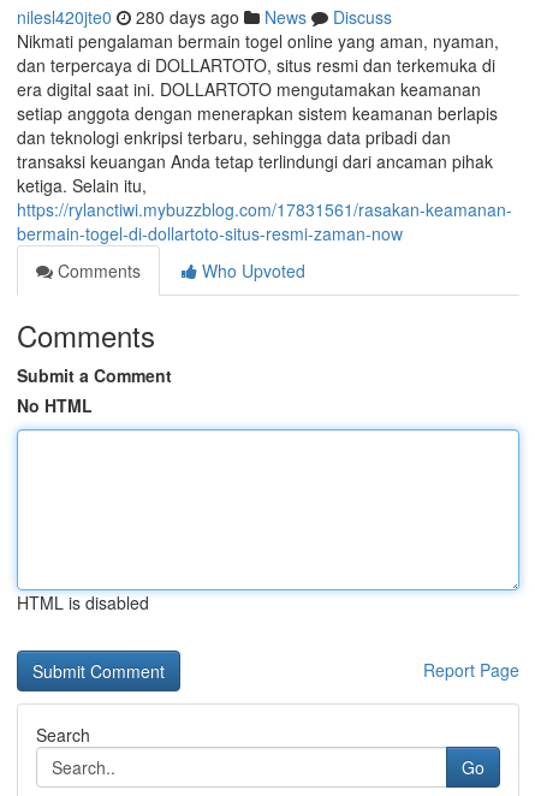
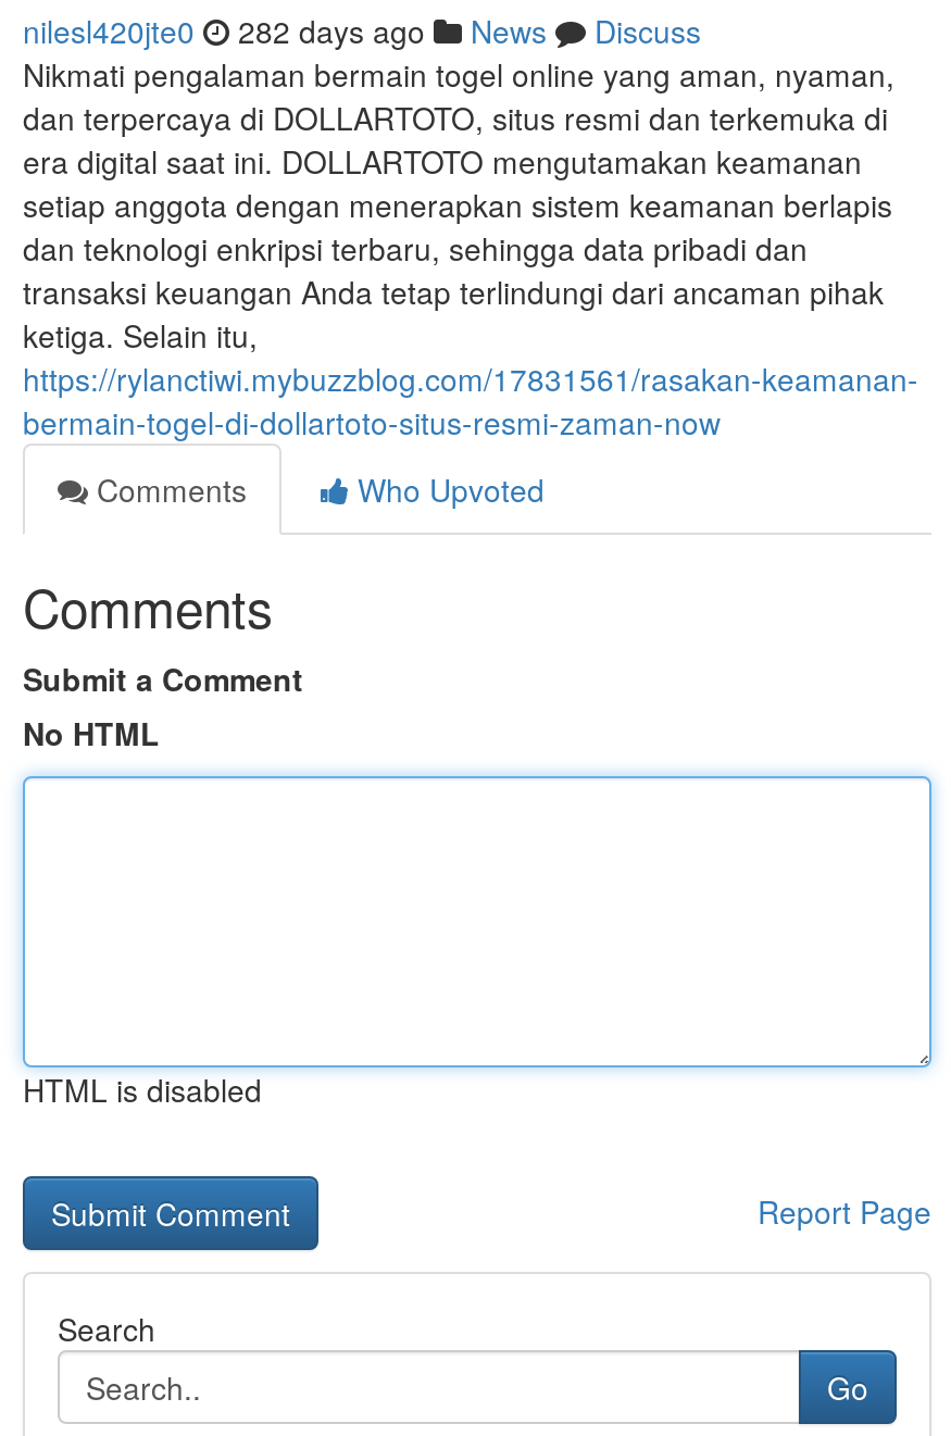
[17,5,392,29] nilesl420jte0 280 days ago News Discuss -> [23,9,701,52] nilesl420jte0 282 days ago News Discuss

